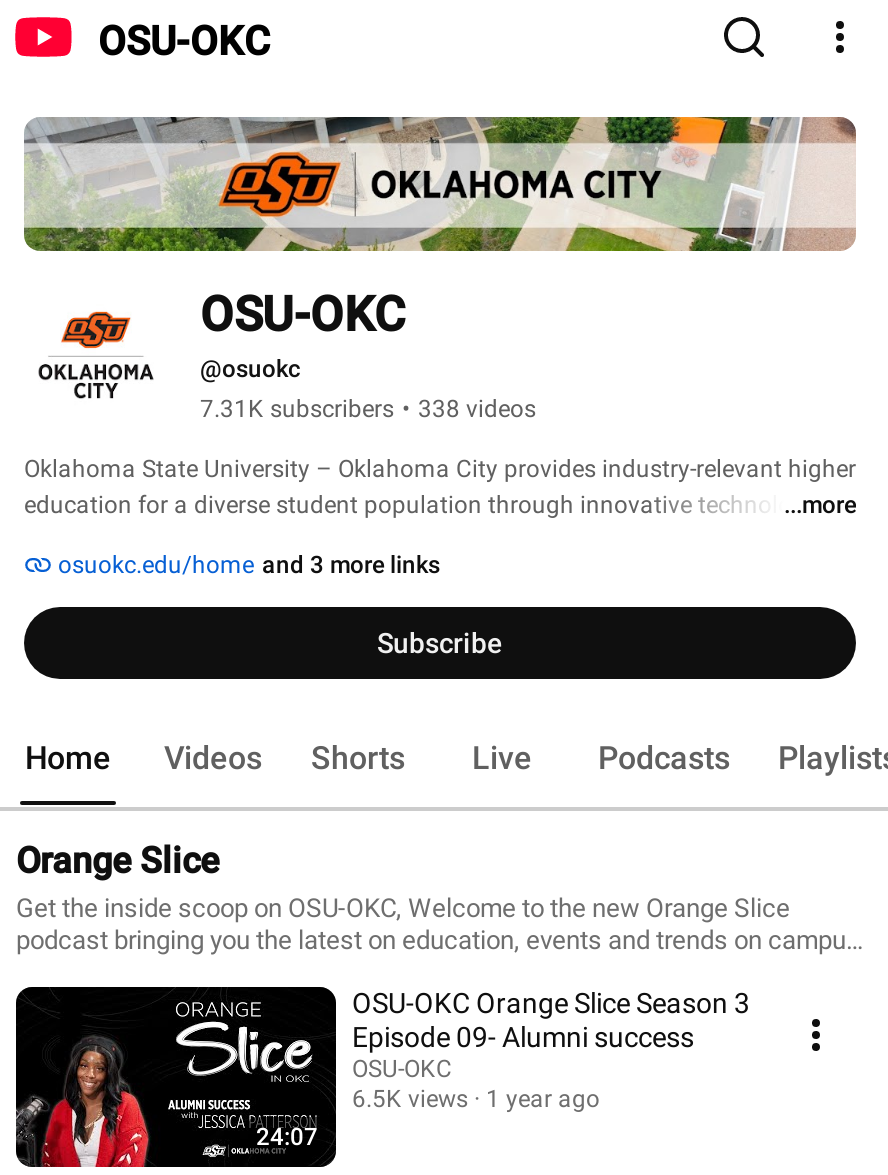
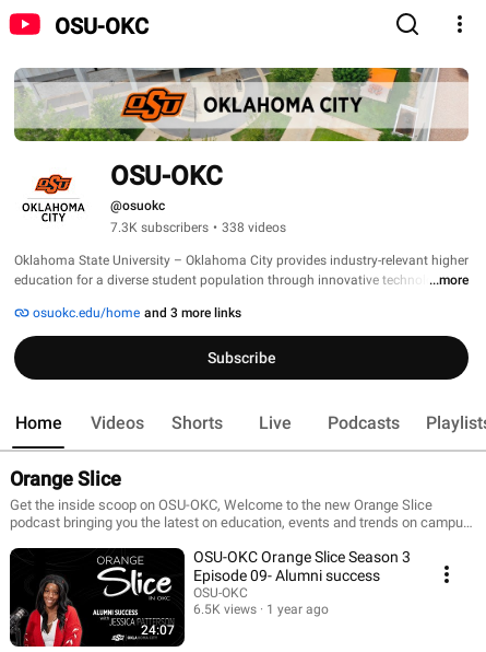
[200,395,536,423] 7.31K subscribers • 338 videos -> [110,220,286,235] 7.3K subscribers • 338 videos

